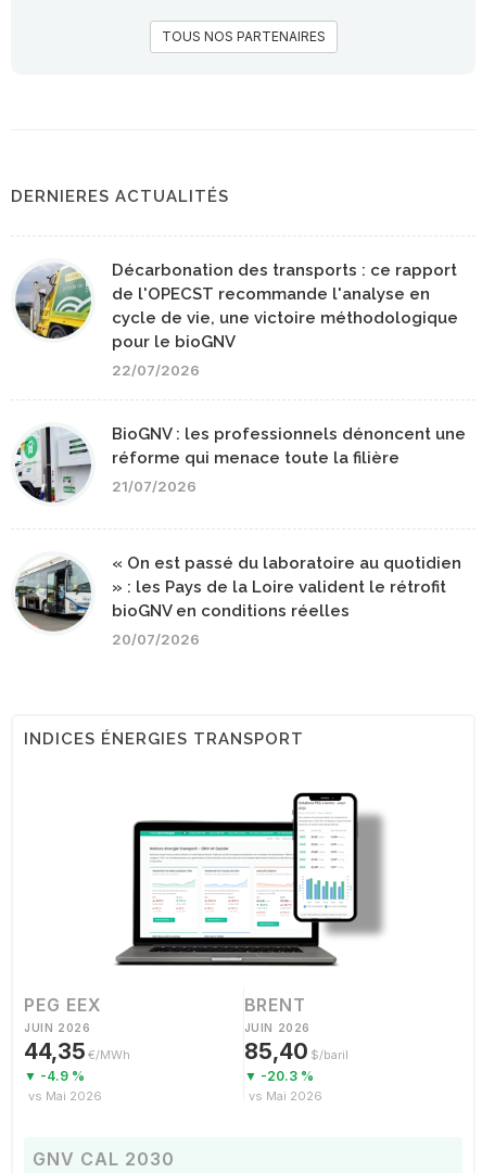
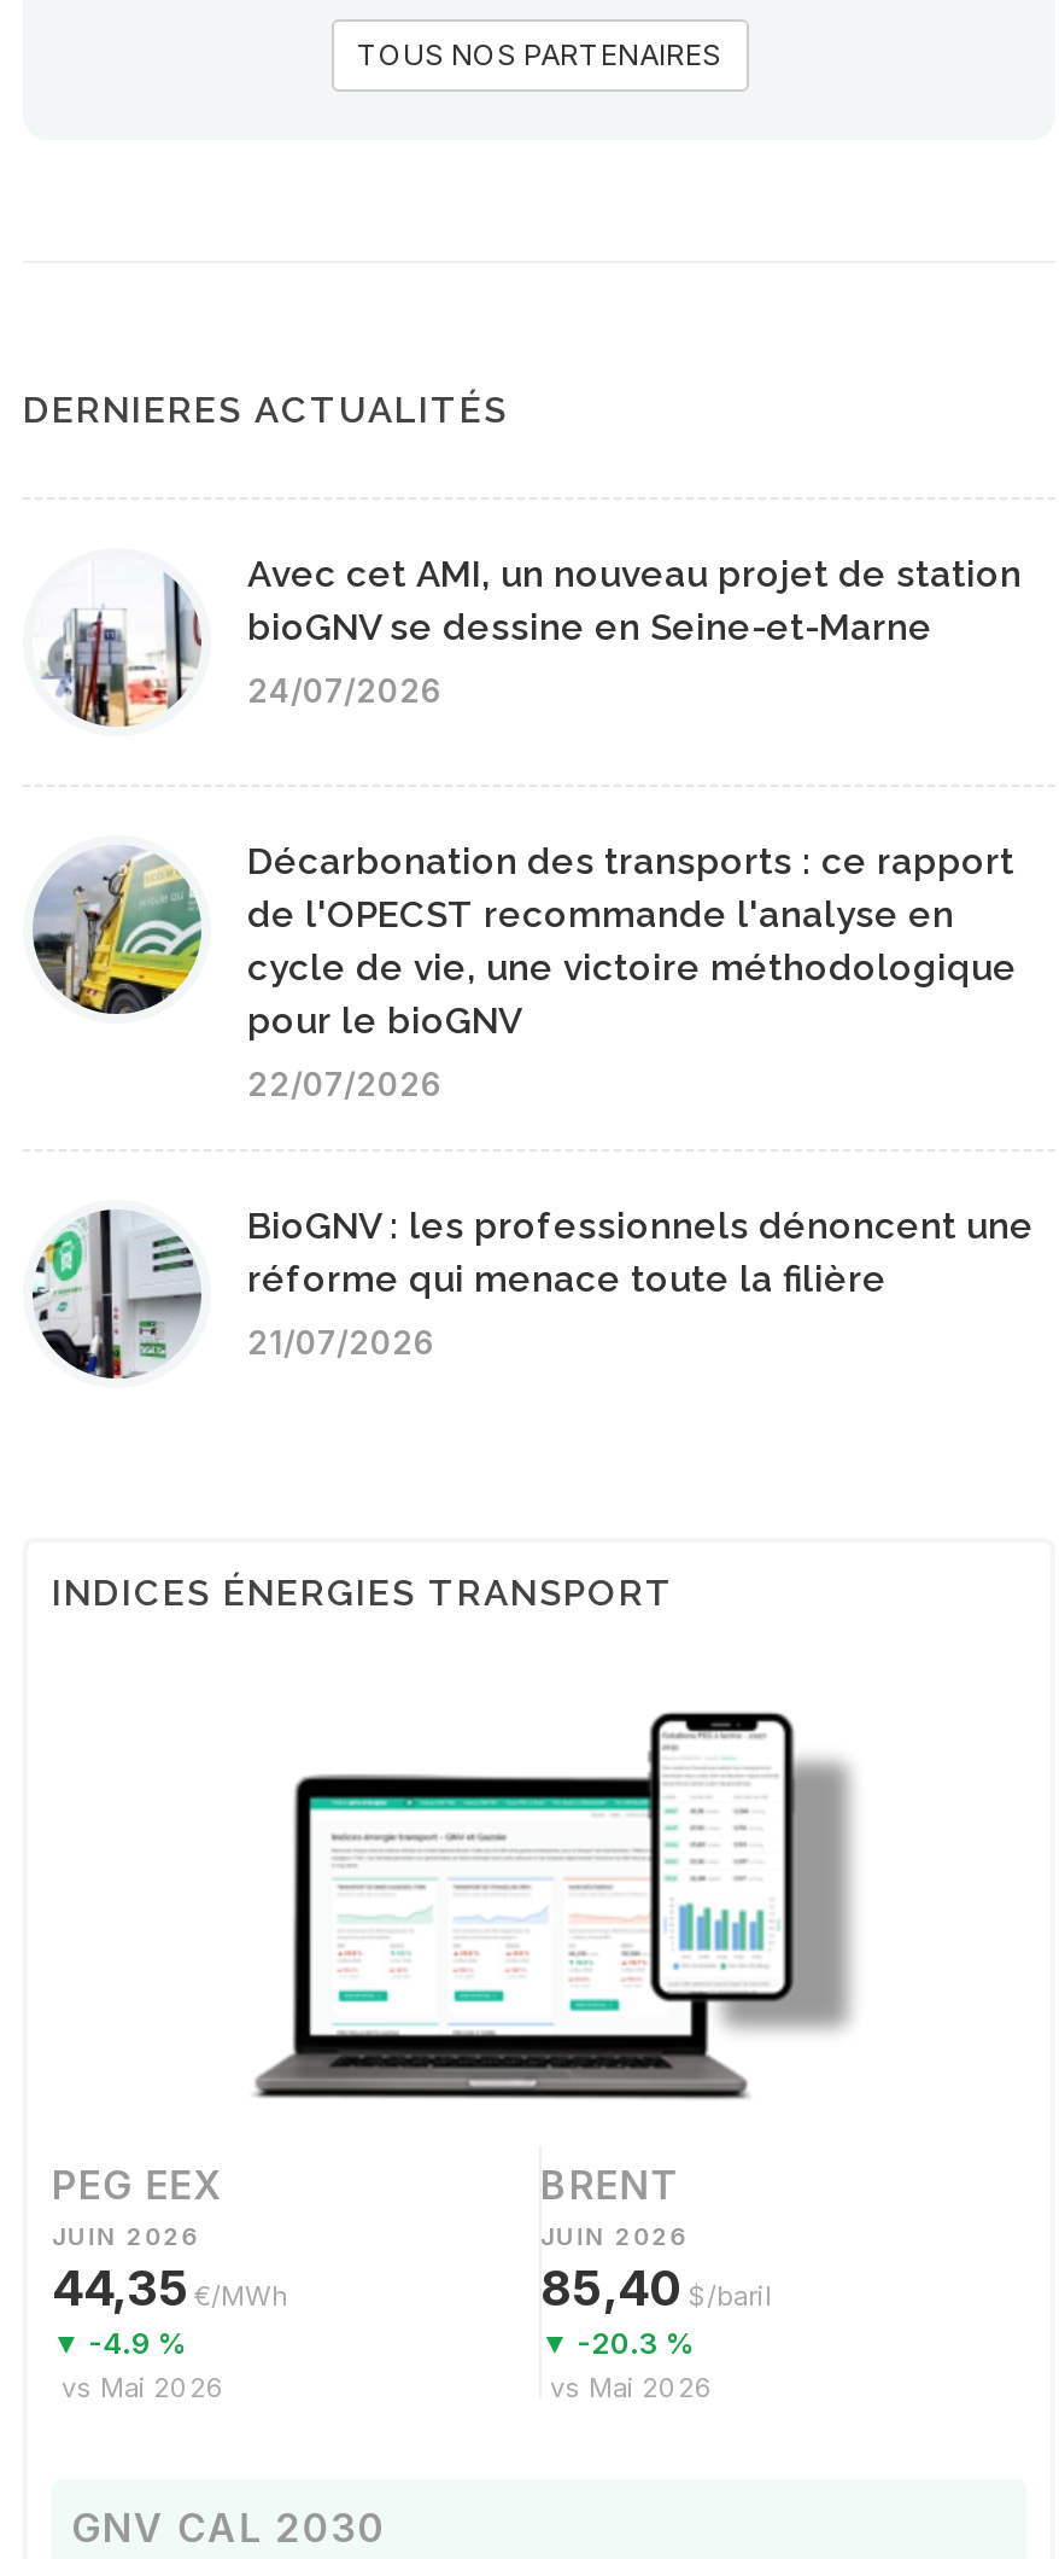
none -> [42,552,1022,727] [image] | Avec cet AMI, un nouveau projet de station | bioGNV se dessine en Seine-et-Marne | 24/07/2026
moved [11,259,466,495] -> [23,838,1034,1361]: [image] | Décarbonation des transports : ce rapport | de l'OPECST recommande l'analyse en | ... | réforme qui menace toute la filière | 21/07/2026
[14,553,461,648] [image] | « On est passé du laboratoire au quotidien | » : les Pays de la Loire valident le rétrofit | bioGNV en conditions réelles | 20/07/2026 -> none

